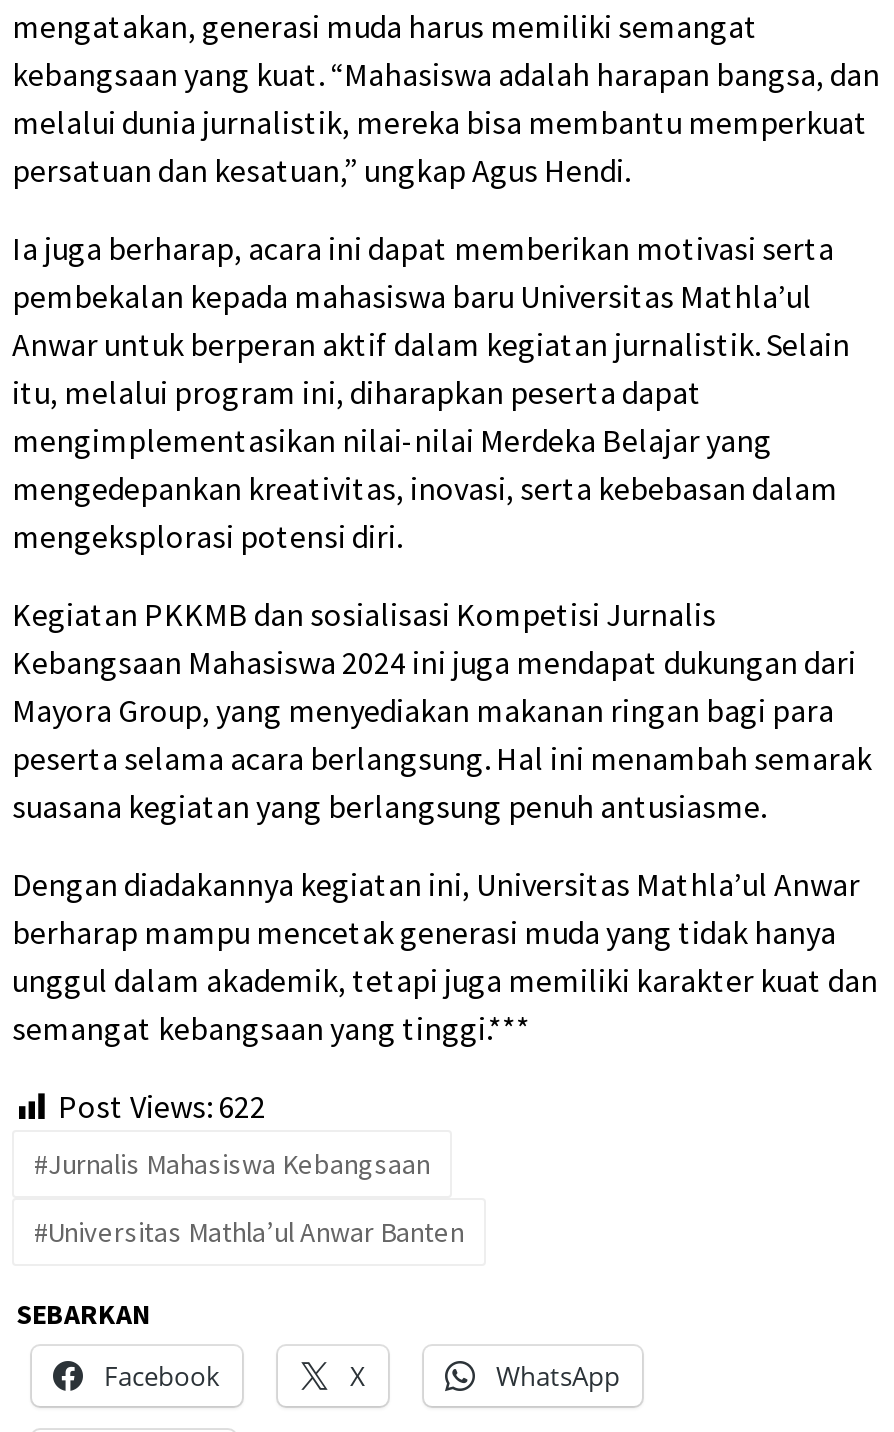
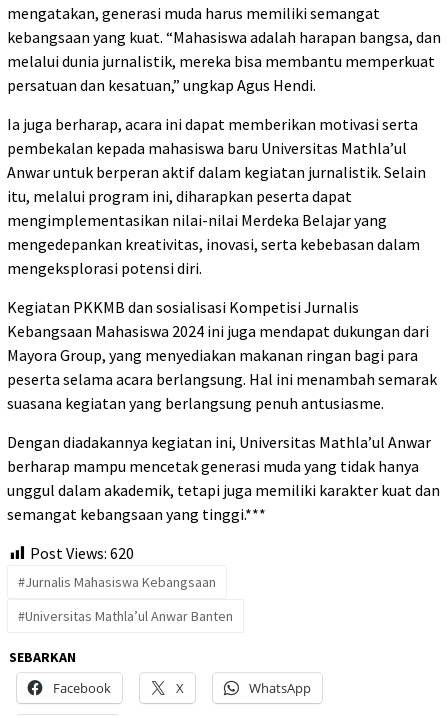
[58,1086,266,1126] Post Views: 622 -> [30,543,134,563] Post Views: 620

